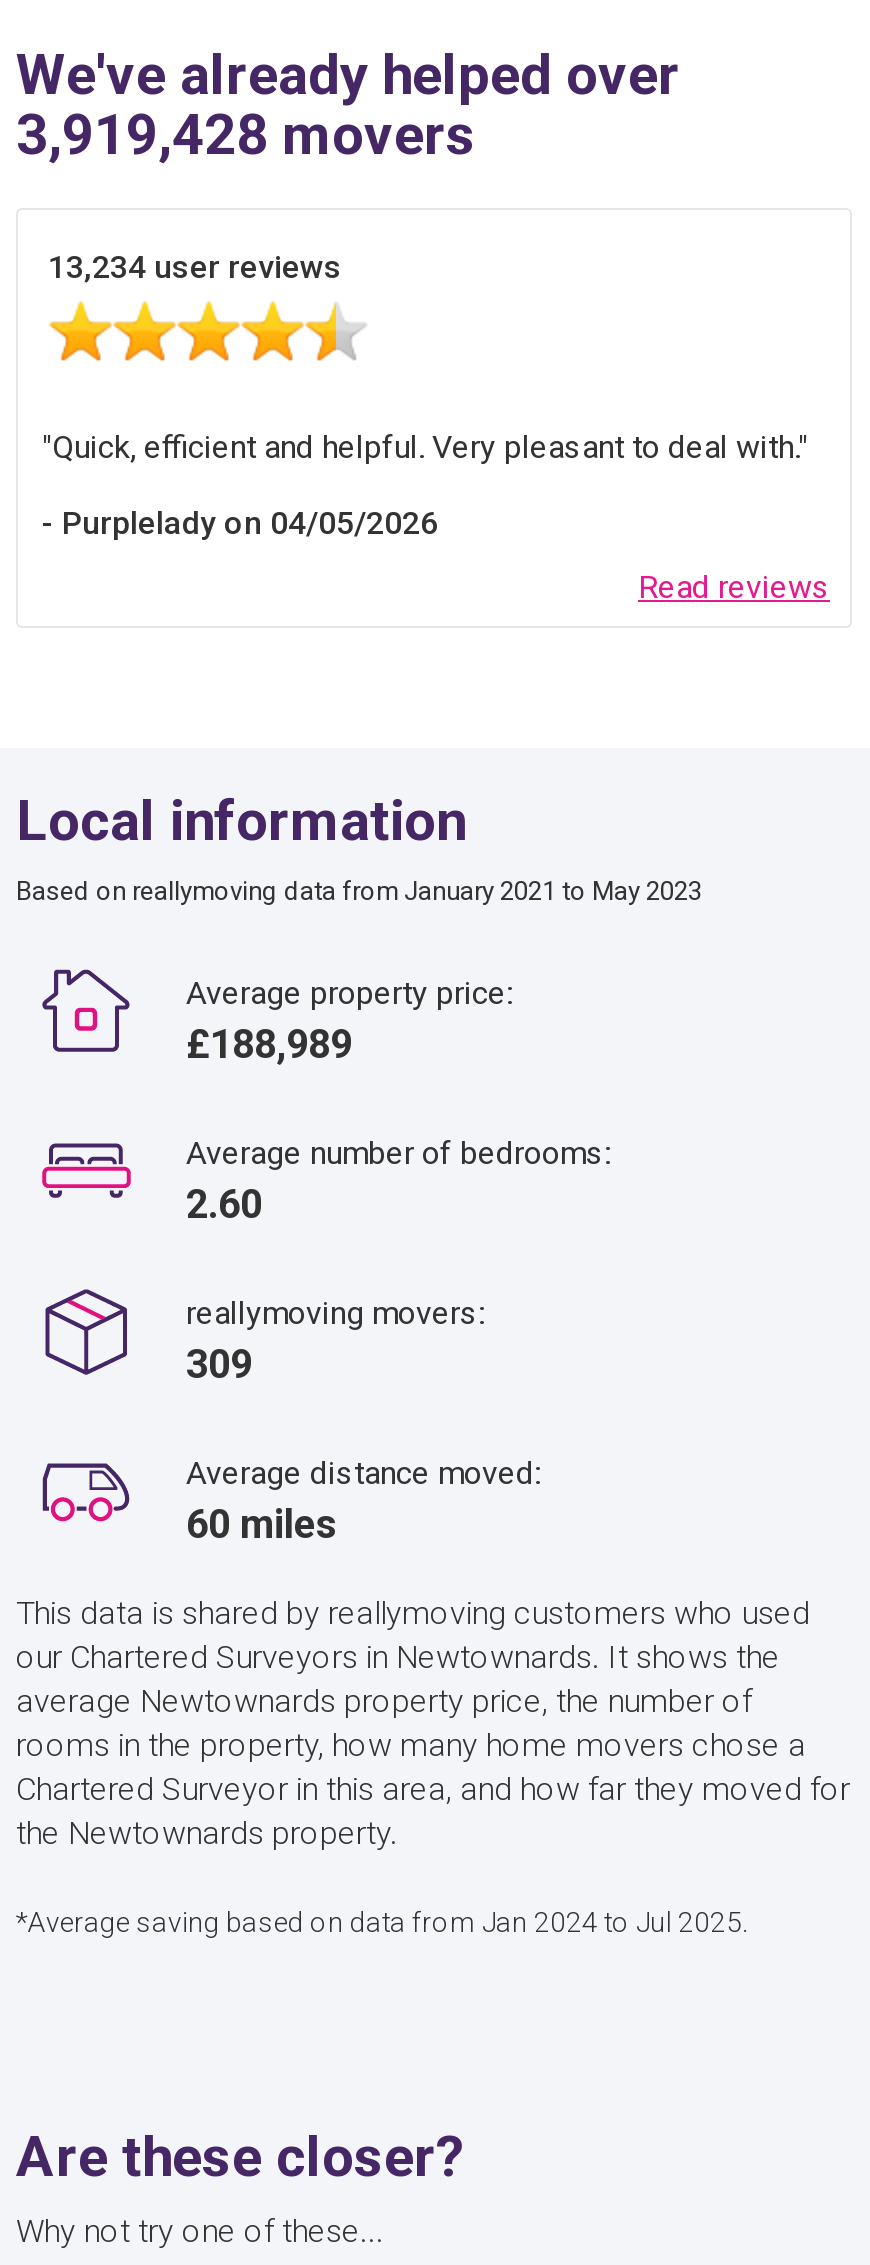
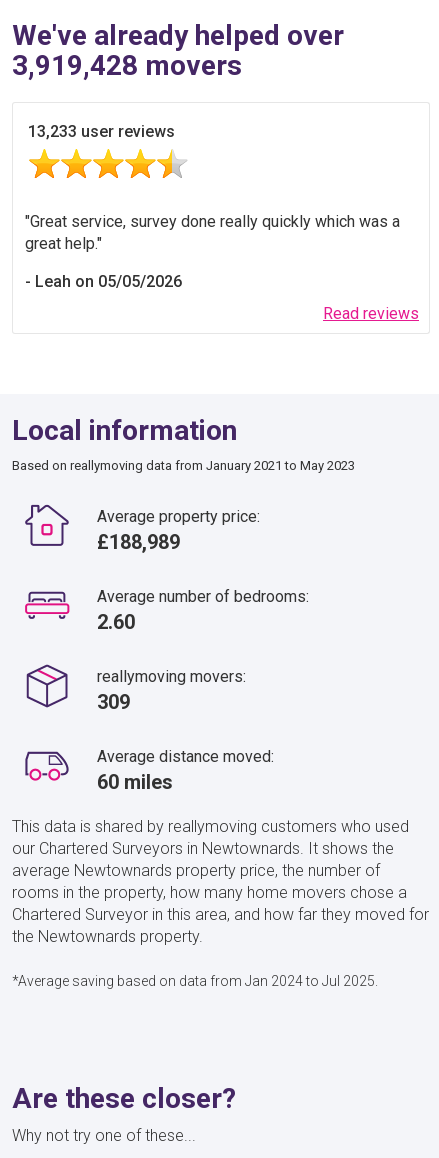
[48,247,342,285] 13,234 user reviews -> [28,122,175,141] 13,233 user reviews
[52,427,798,465] Quick, efficient and helpful. Very pleasant to deal with. -> [25,212,400,253] Great service, survey done really quickly which was a | great help.
[62,503,438,541] Purplelady on 04/05/2026 -> [35,272,182,291] Leah on 05/05/2026

